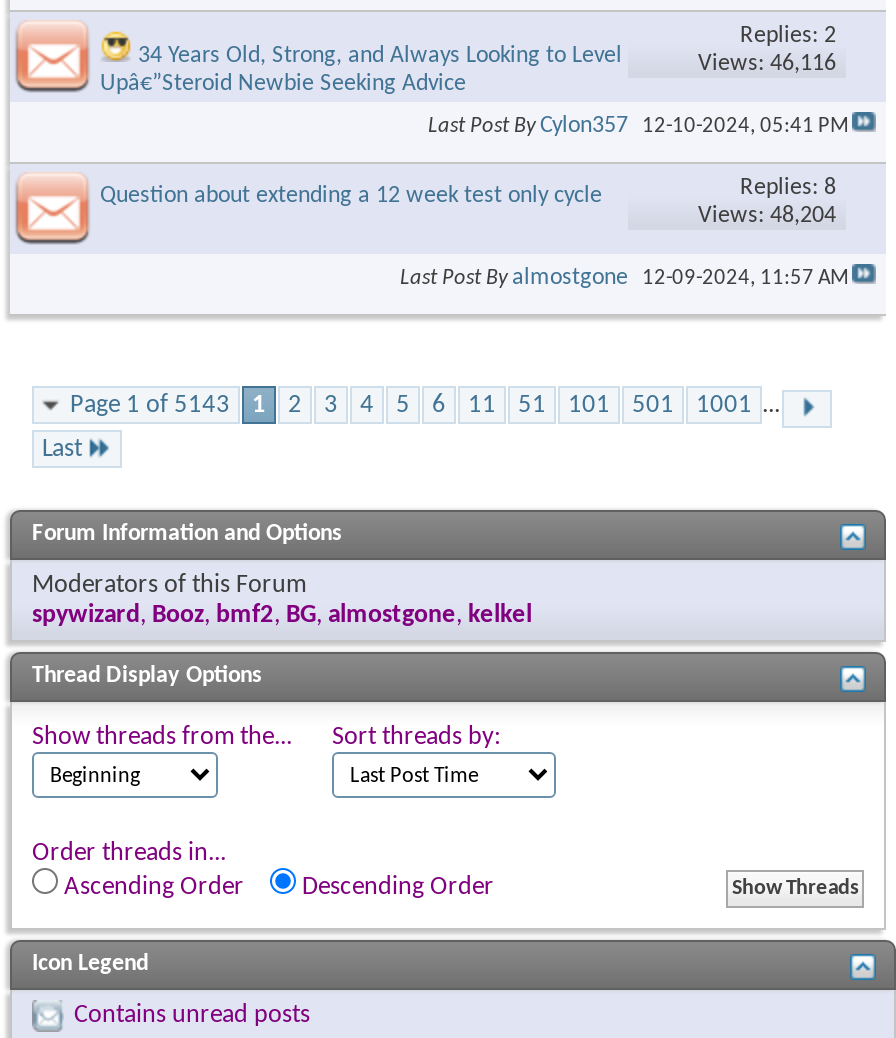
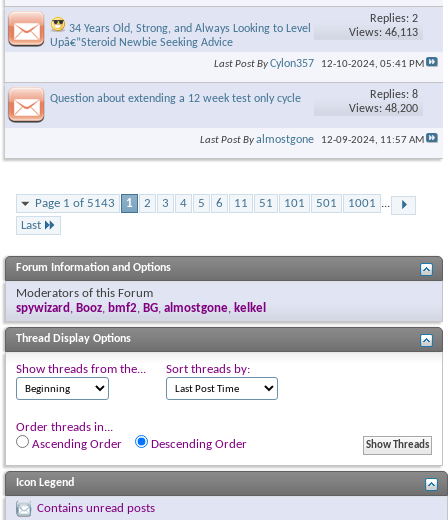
[698,52,836,76] Views: 46,116 -> [349,27,418,39] Views: 46,113
[698,204,836,228] Views: 48,204 -> [349,103,418,115] Views: 48,200

